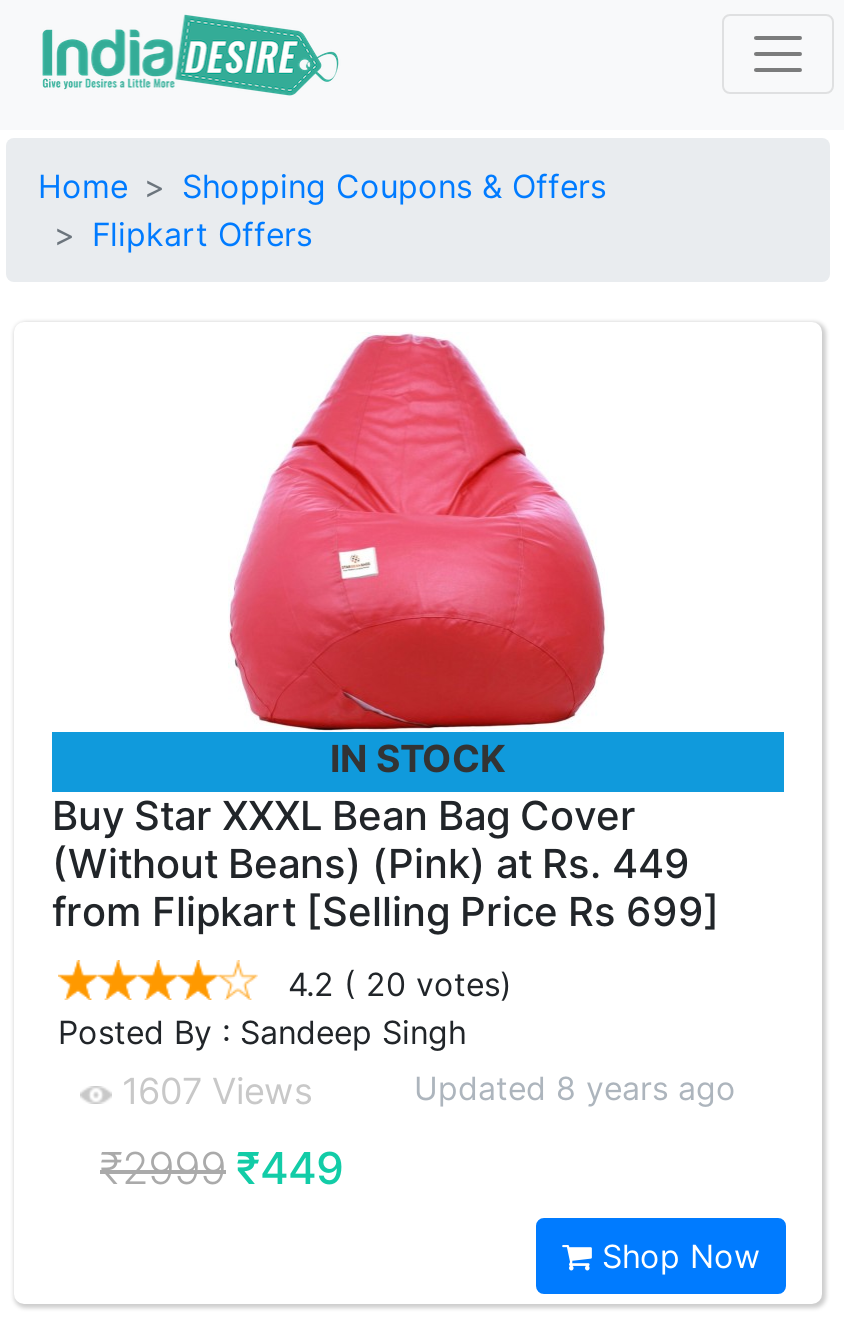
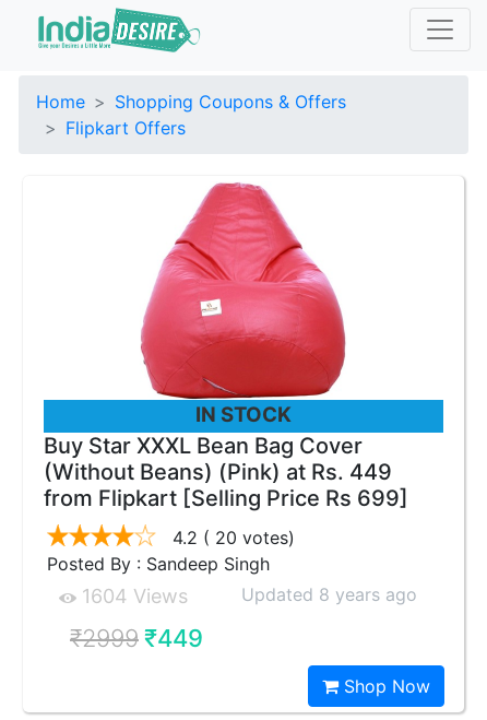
[112,1070,312,1112] 1607 Views -> [76,585,188,607] 1604 Views

